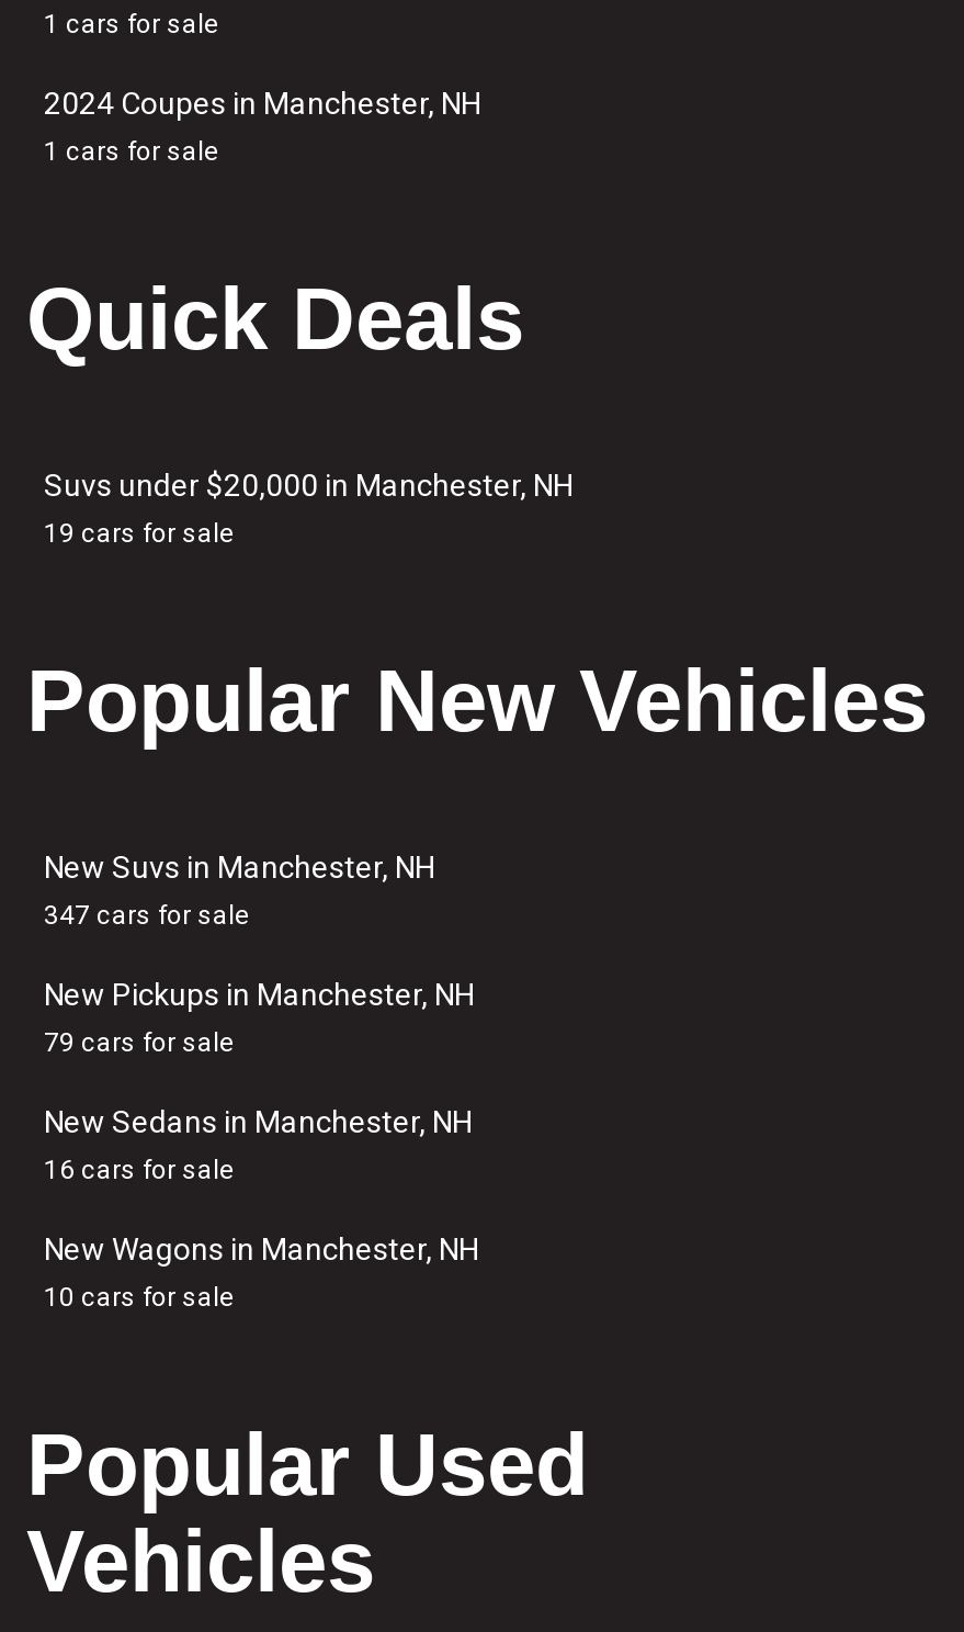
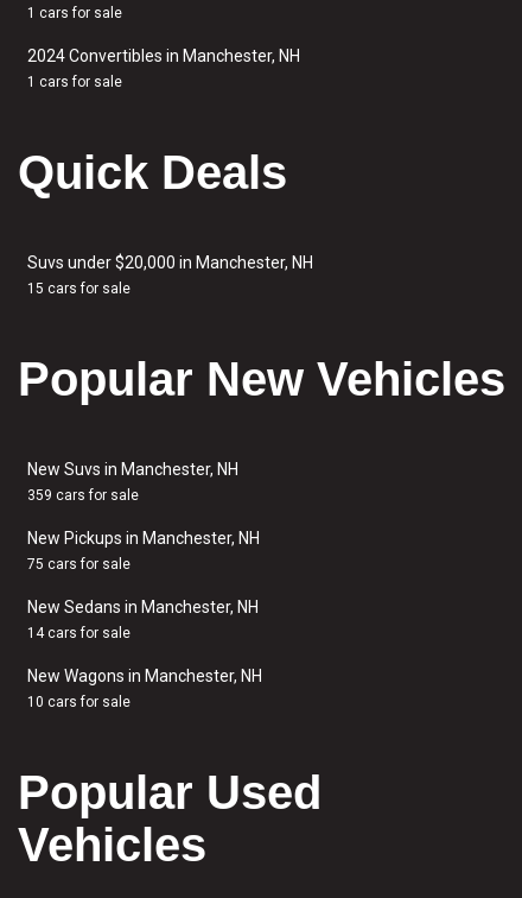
[44,86,480,121] 2024 Coupes in Manchester, NH -> [27,46,300,65] 2024 Convertibles in Manchester, NH
[44,518,235,549] 19 cars for sale -> [27,280,130,297] 15 cars for sale
[44,900,250,931] 347 cars for sale -> [27,487,139,504] 359 cars for sale
[44,1027,235,1058] 79 cars for sale -> [27,556,130,573] 75 cars for sale
[44,1155,235,1185] 16 cars for sale -> [27,625,130,641] 14 cars for sale

